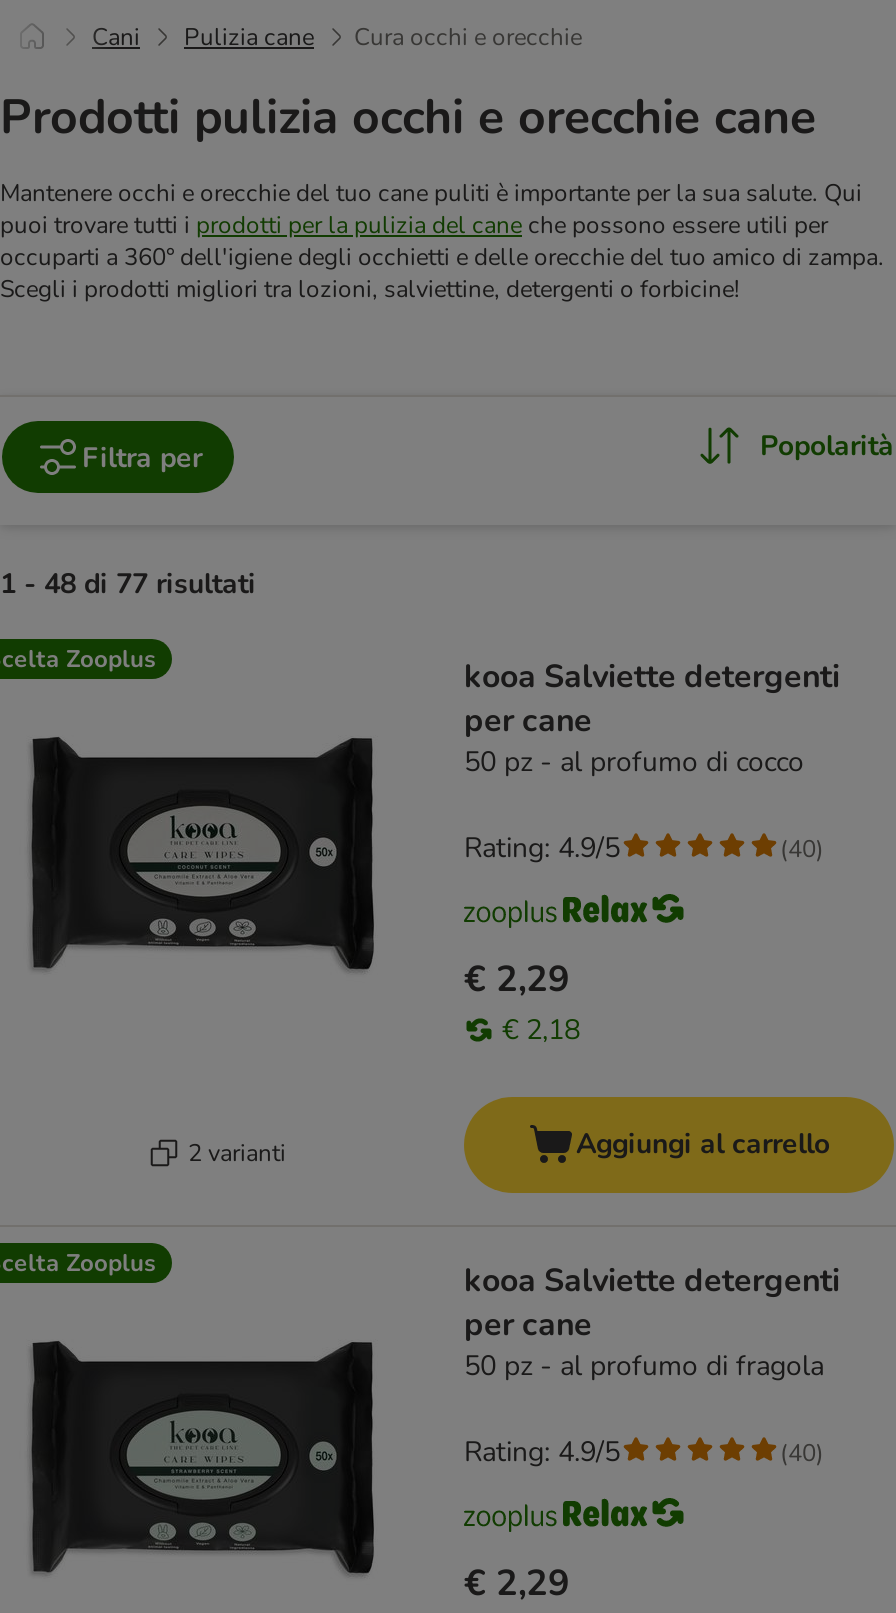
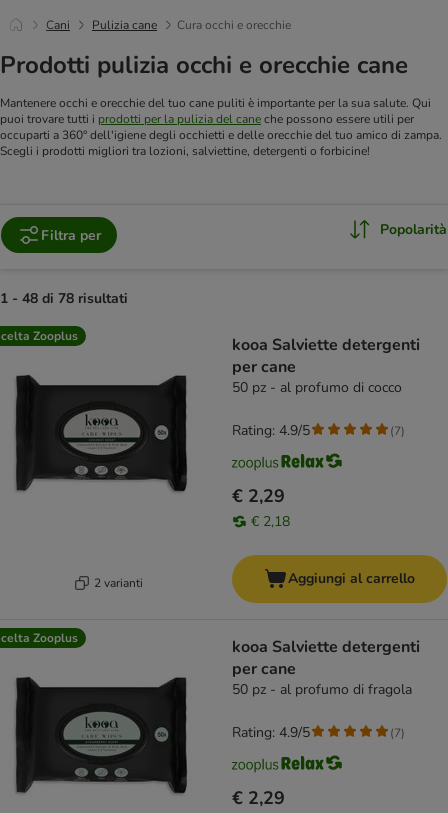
[0,565,256,603] 1 - 48 di 77 risultati -> [0,289,128,308] 1 - 48 di 78 risultati
[780,832,824,864] (40) -> [390,423,405,439] (7)
[780,1436,824,1468] (40) -> [390,725,405,741] (7)

